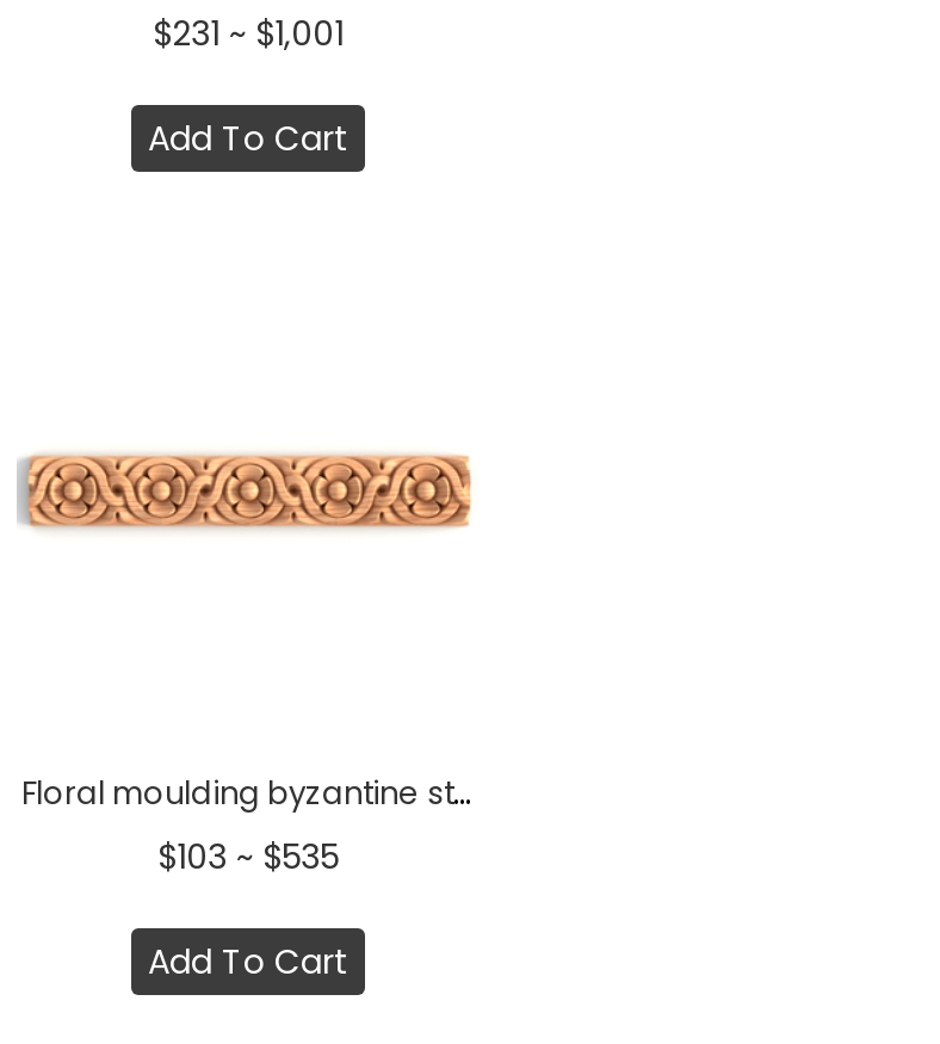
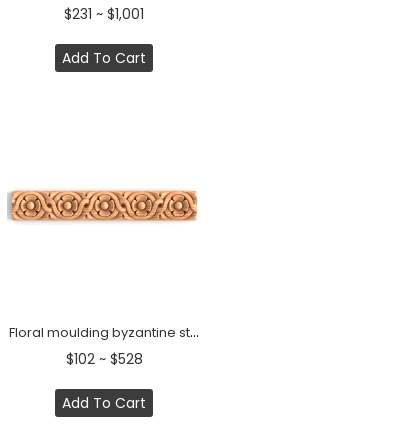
[157,833,339,881] $103 ~ $535 -> [65,349,142,369] $102 ~ $528

